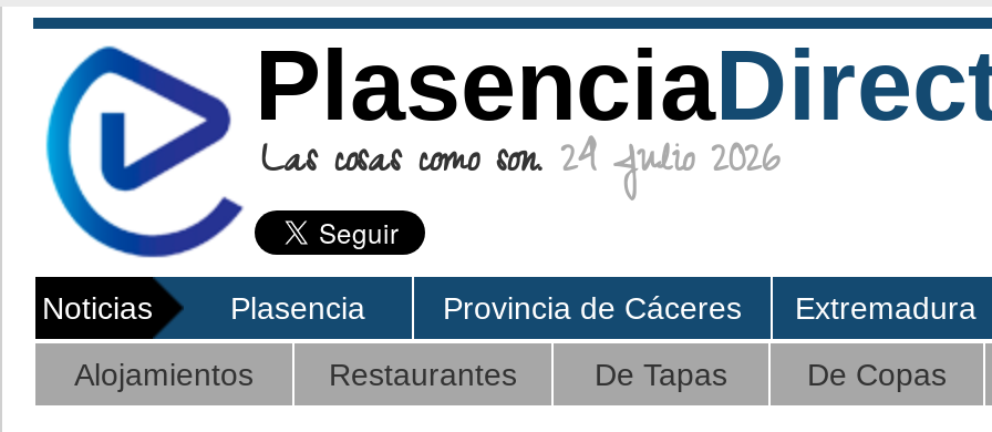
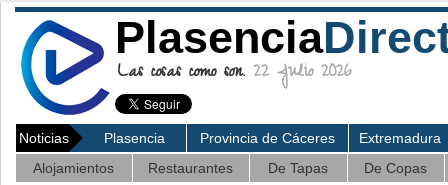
[261,131,777,199] Las cosas como son. 24 Julio 2026 -> [118,58,351,89] Las cosas como son. 22 Julio 2026

